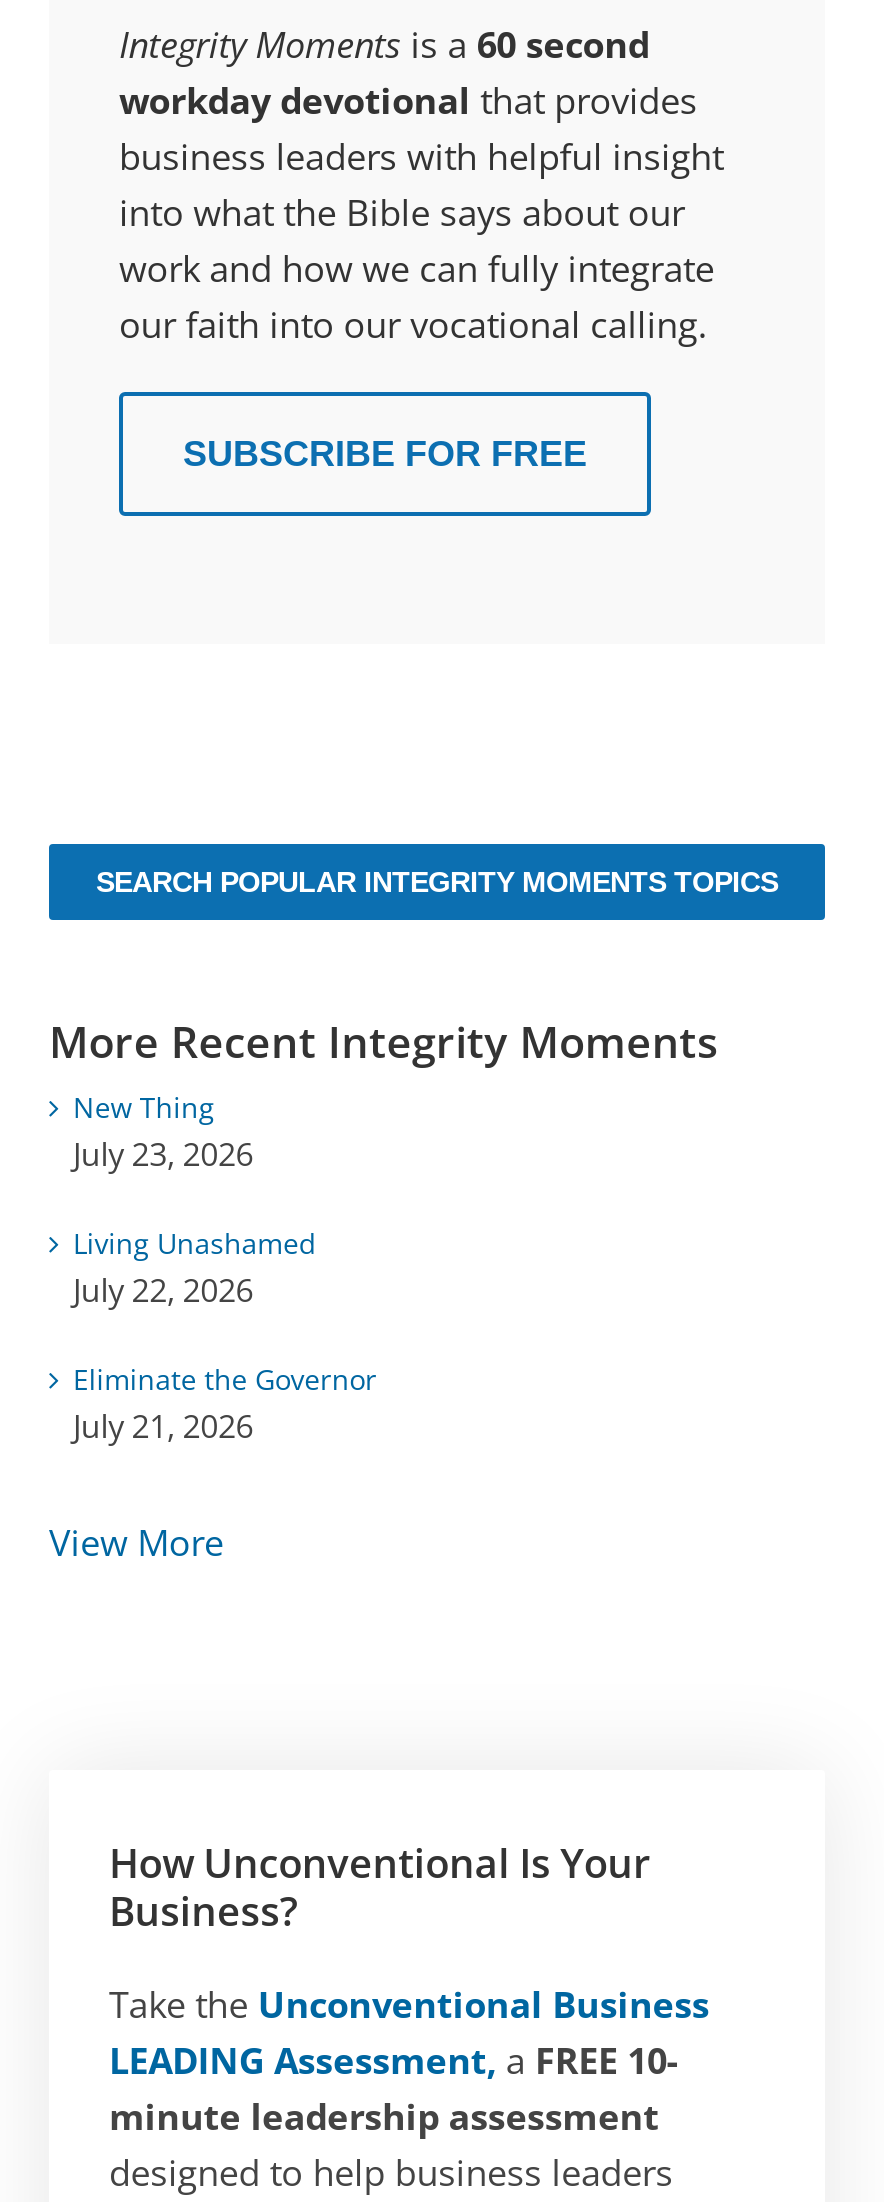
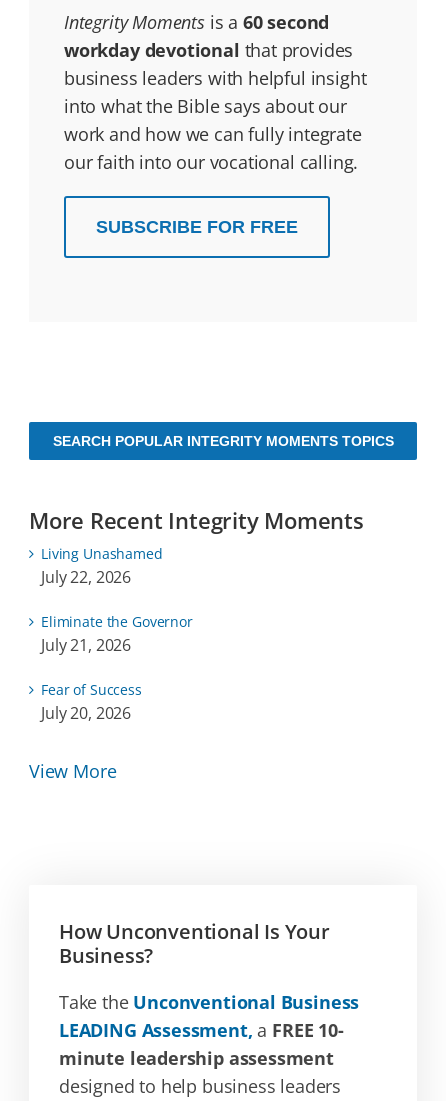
[73,1089,253,1177] New Thing | July 23, 2026 -> none
moved [73,1225,377,1449] -> [41,544,193,656]: Living Unashamed | July 22, 2026 | Eliminate the Governor | July 21, 2026
none -> [41,680,142,724] Fear of Success | July 20, 2026

